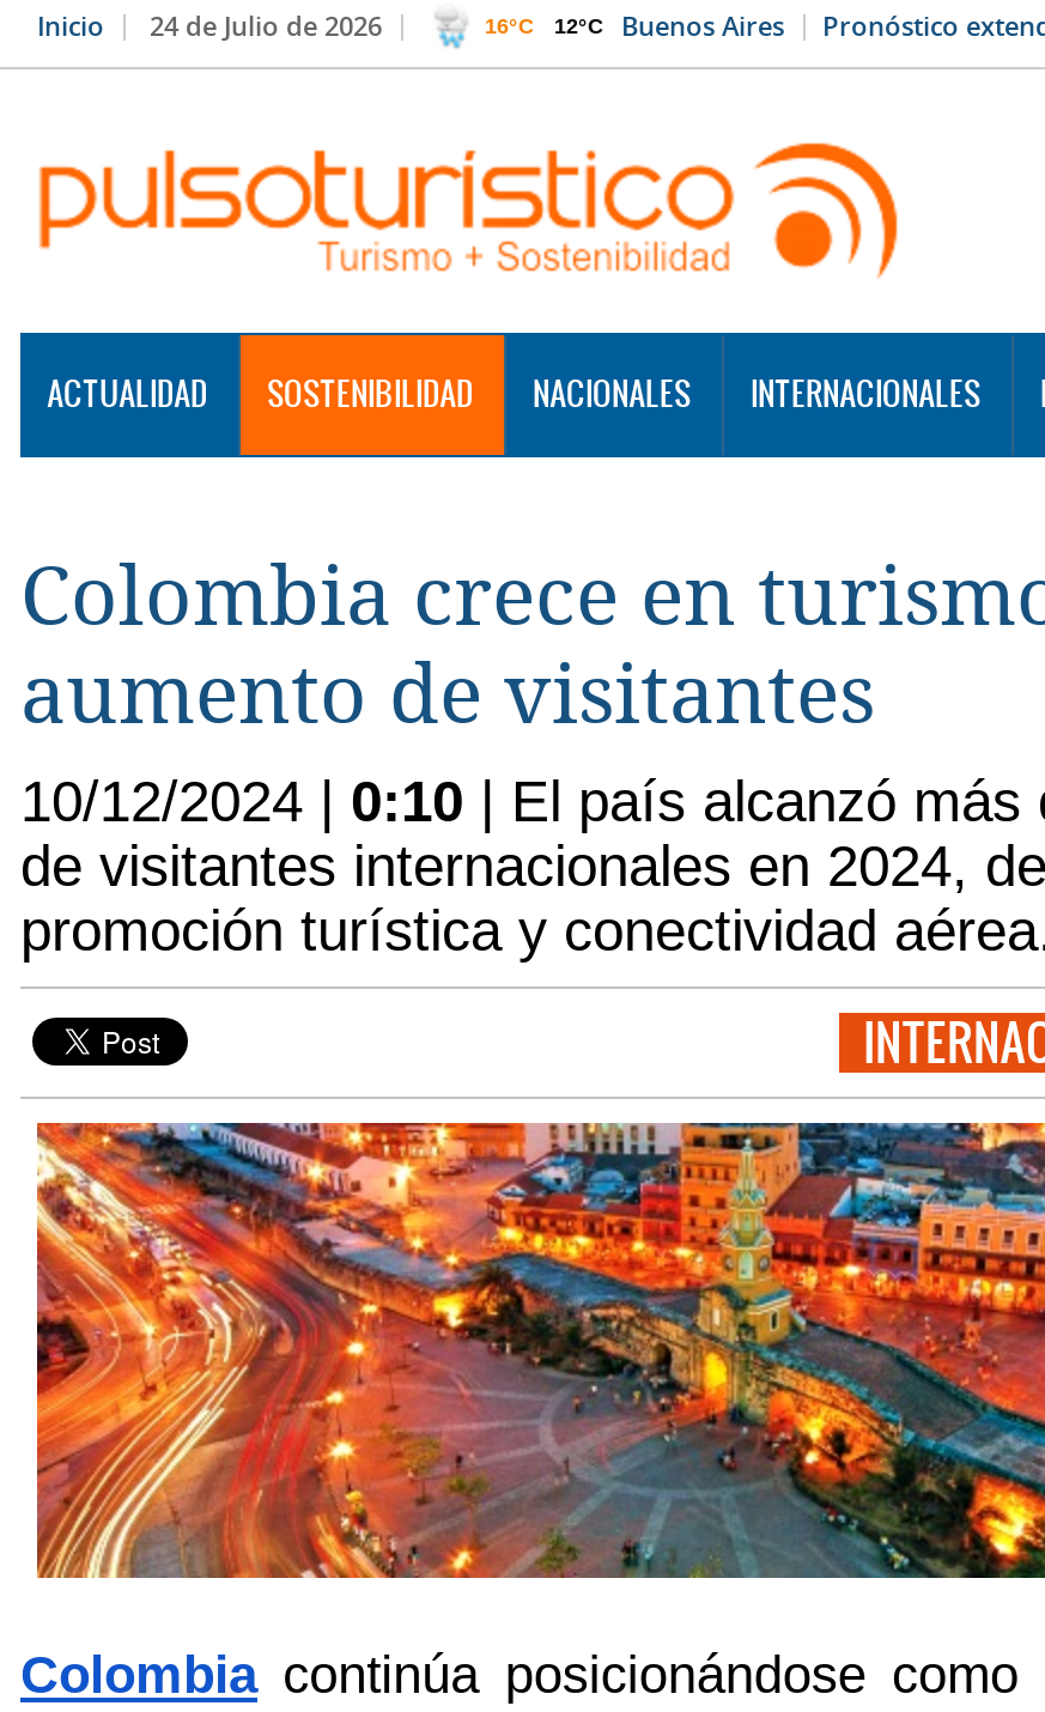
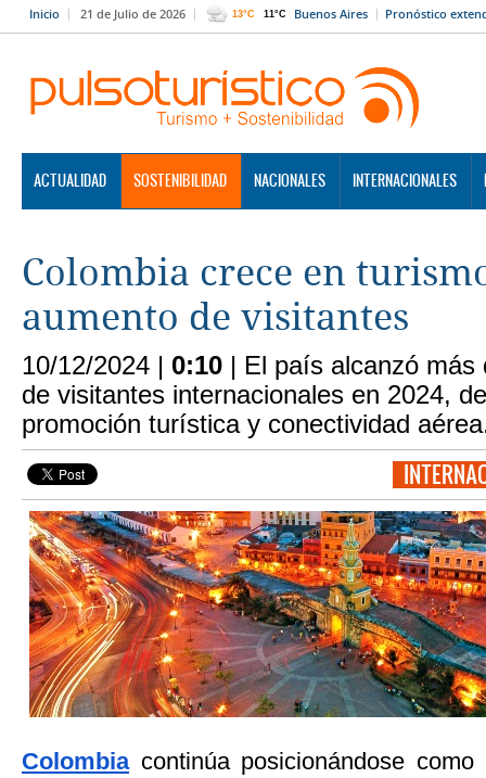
[37,11,382,42] Inicio 24 de Julio de 2026 -> [29,7,186,21] Inicio 21 de Julio de 2026

